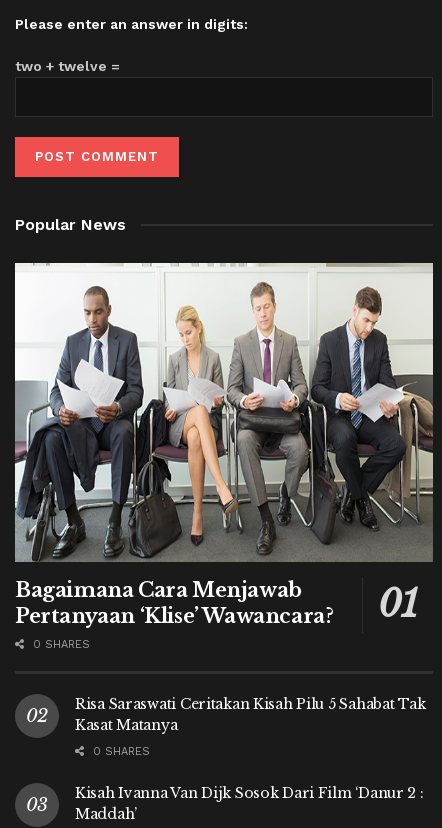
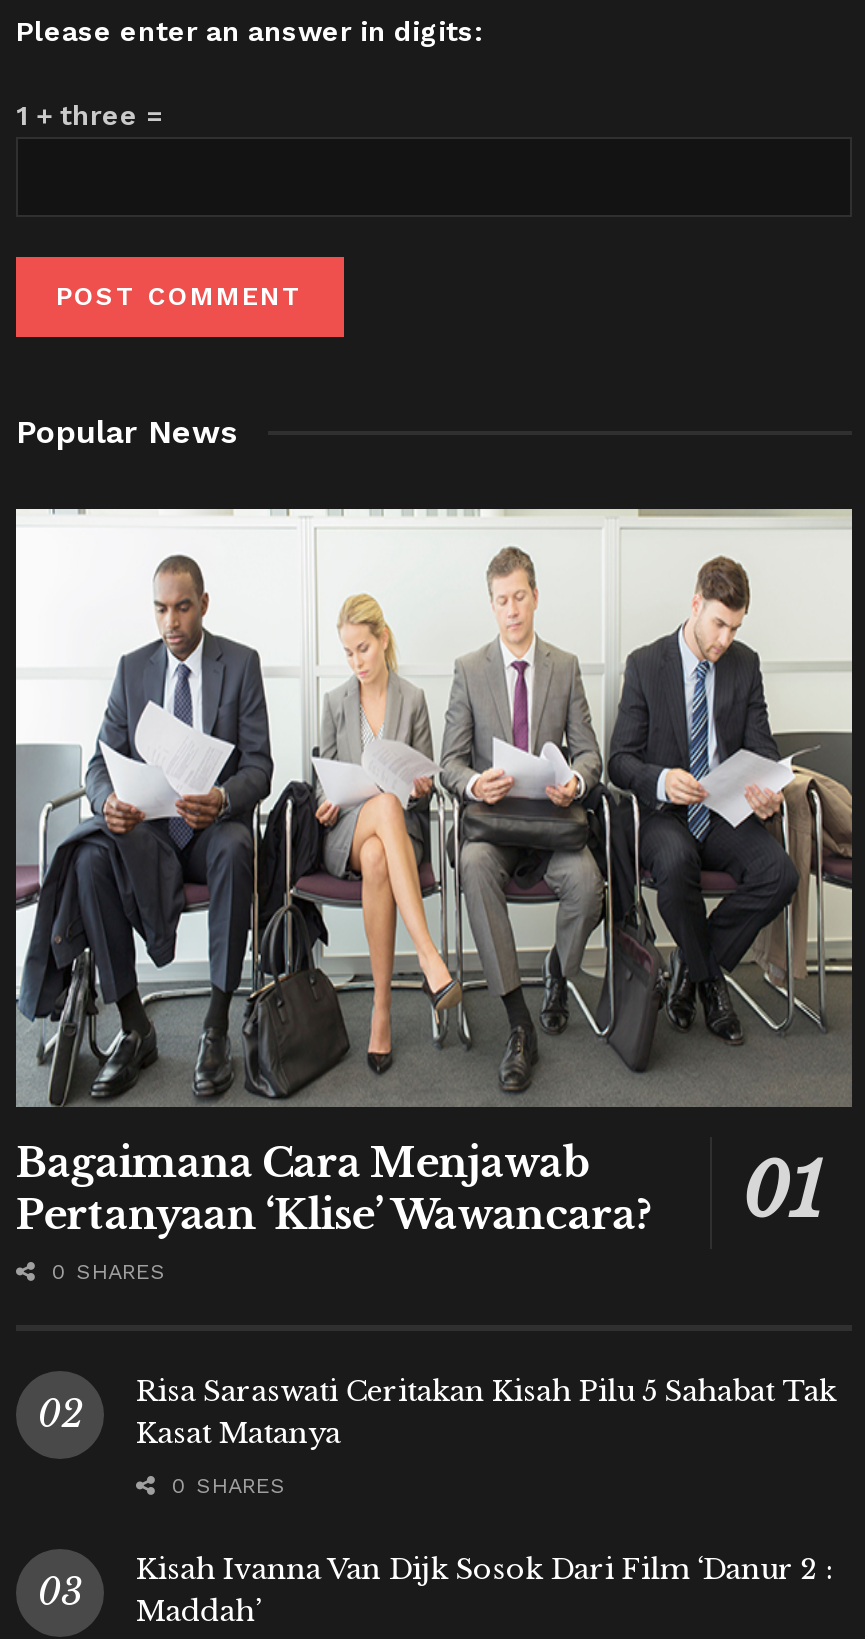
[15,58,120,74] two + twelve = -> [16,99,164,131] 1 + three =

